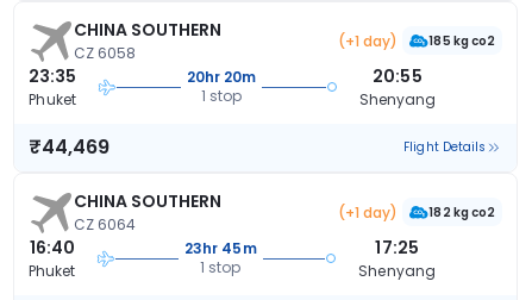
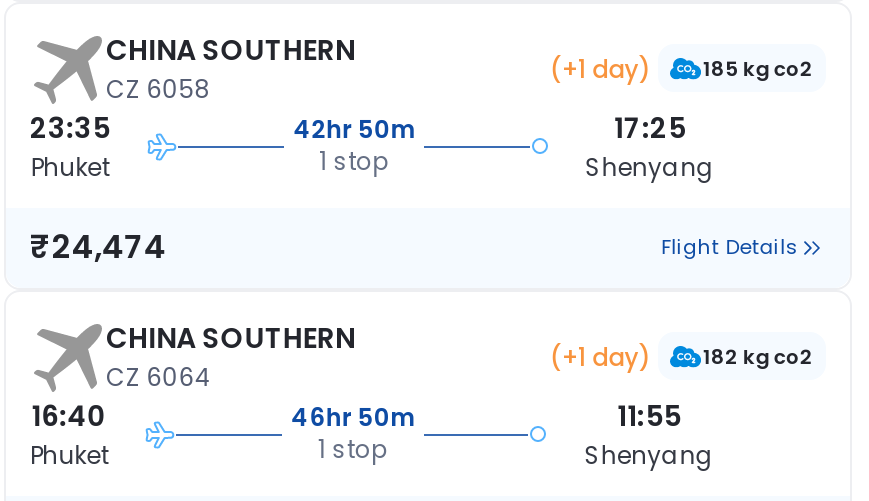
[186,67,256,87] 20hr 20m -> [293,112,414,146] 42hr 50m
[373,65,422,88] 20:55 -> [614,108,686,148] 17:25
[29,134,110,161] ₹44,469 -> [30,224,166,270] ₹24,474
[185,238,257,259] 23hr 45m -> [291,400,414,434] 46hr 50m
[375,236,419,260] 17:25 -> [617,396,681,436] 11:55

